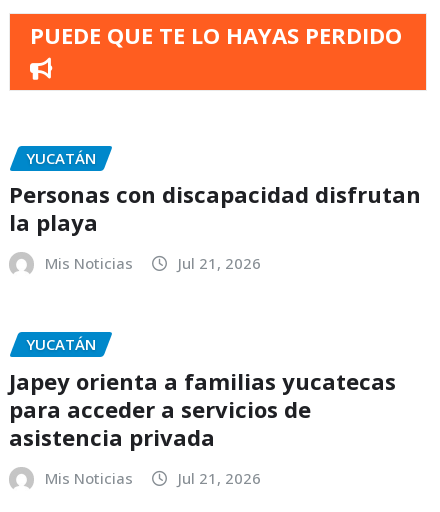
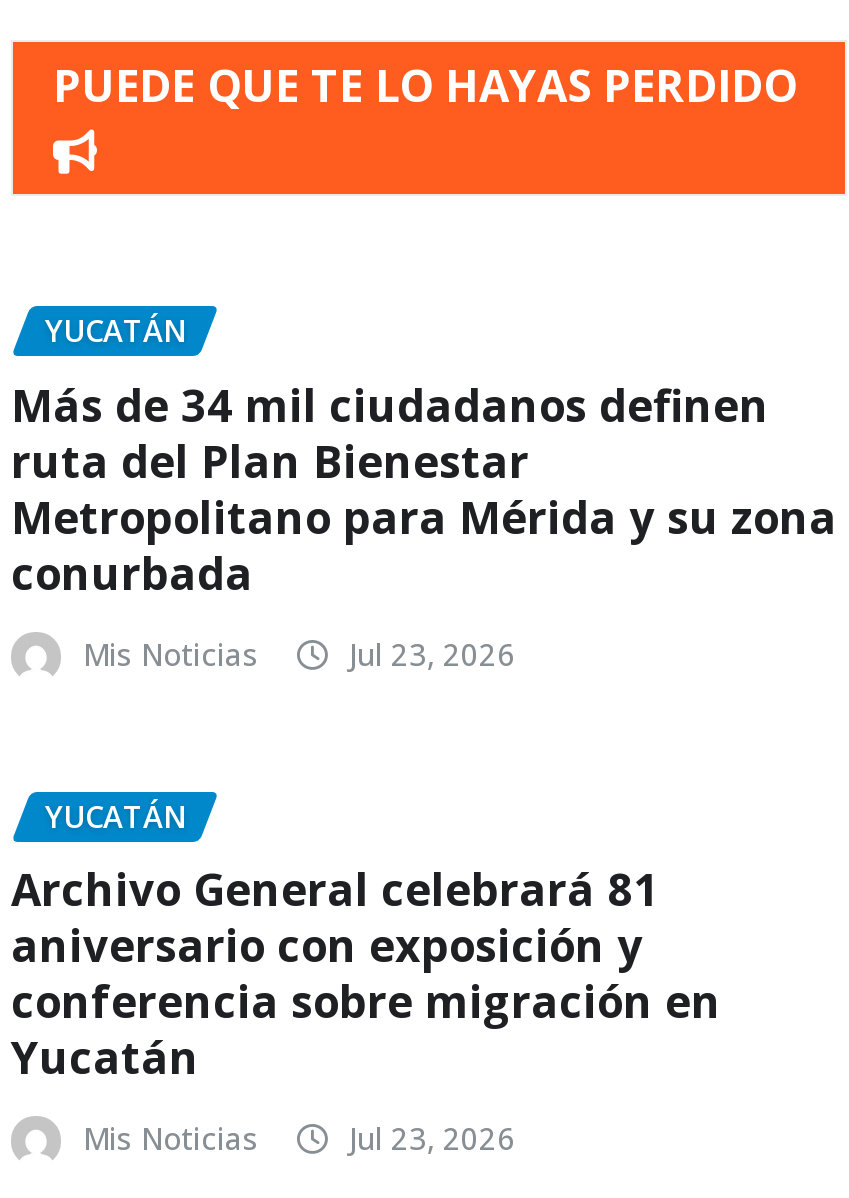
[9,179,421,237] Personas con discapacidad disfrutan | la playa -> [11,374,837,602] Más de 34 mil ciudadanos definen | ruta del Plan Bienestar | Metropolitano para Mérida y su zona | conurbada
[178,253,261,273] Jul 21, 2026 -> [349,634,515,674] Jul 23, 2026
[9,366,396,452] Japey orienta a familias yucatecas | para acceder a servicios de | asistencia privada -> [11,859,721,1087] Archivo General celebrará 81 | aniversario con exposición y | conferencia sobre migración en | Yucatán
[178,468,261,488] Jul 21, 2026 -> [349,1119,515,1159] Jul 23, 2026

